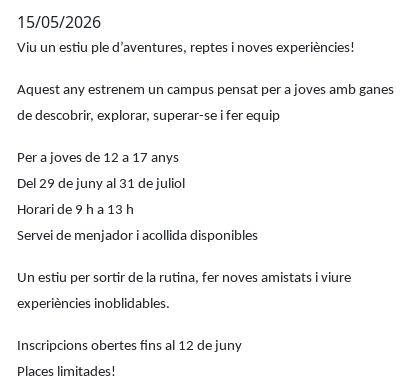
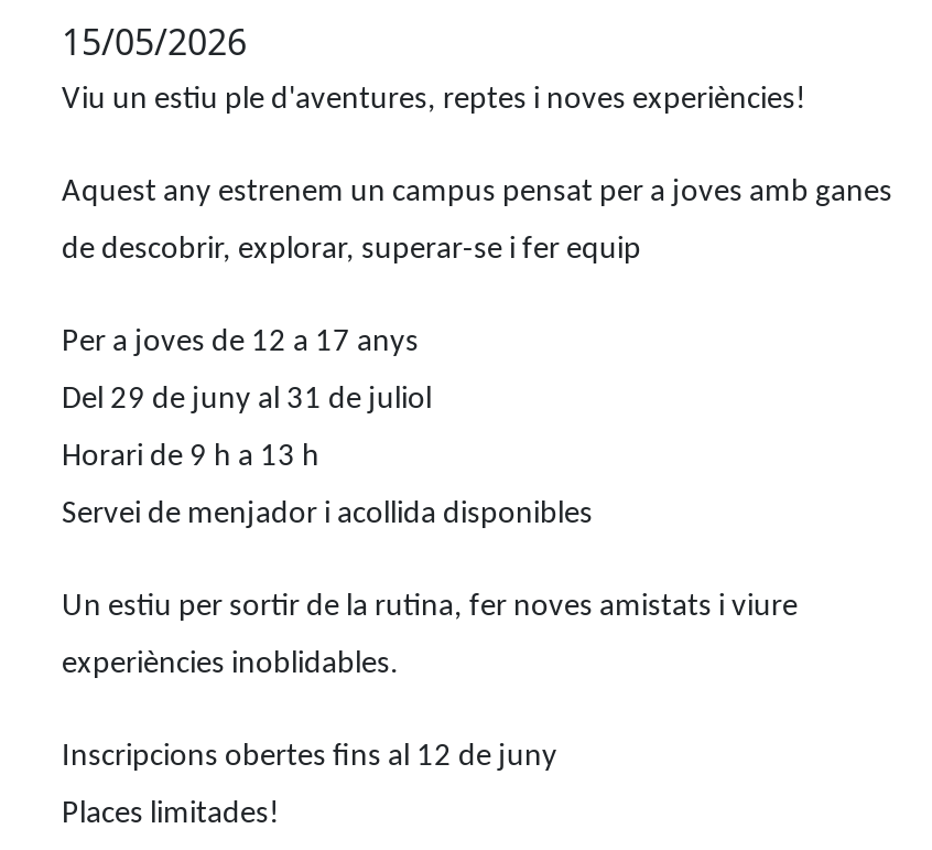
[17,41,355,56] Viu un estiu ple d’aventures, reptes i noves experiències! -> [62,84,806,117] Viu un estiu ple d'aventures, reptes i noves experiències!

